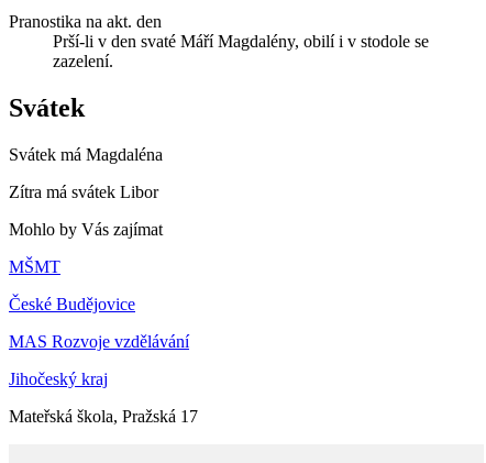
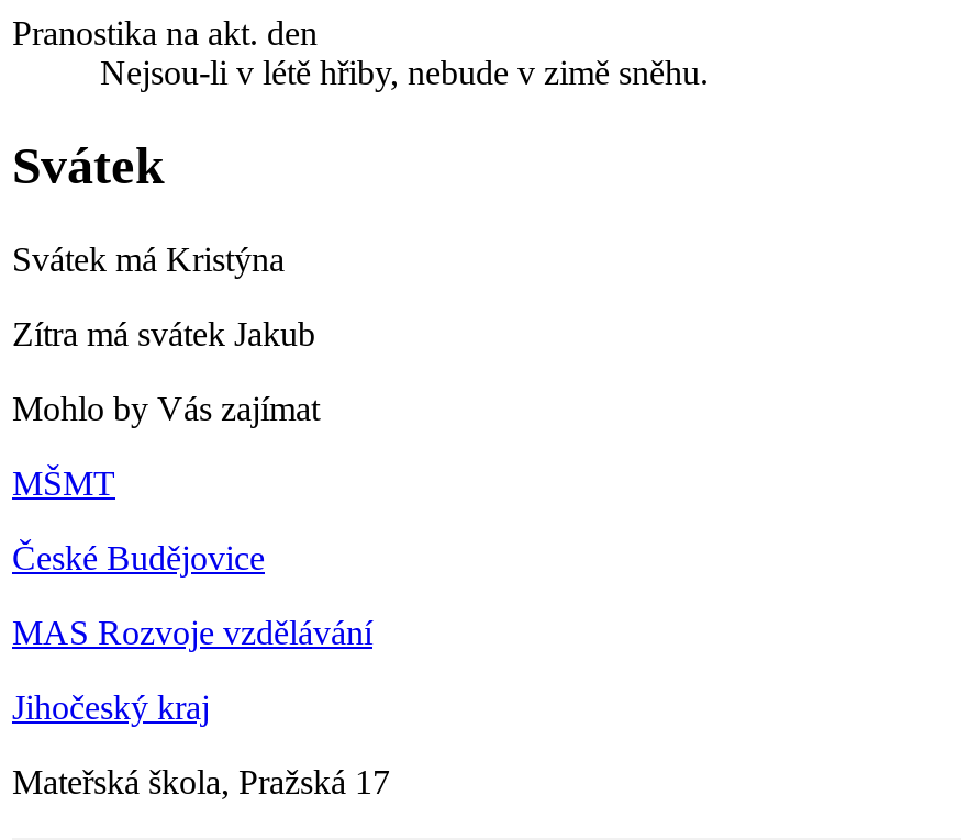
[53,32,429,70] Prší-li v den svaté Máří Magdalény, obilí i v stodole se | zazelení. -> [100,54,709,91] Nejsou-li v létě hřiby, nebude v zimě sněhu.
[9,145,163,164] Svátek má Magdaléna -> [12,240,285,277] Svátek má Kristýna
[9,182,158,201] Zítra má svátek Libor -> [12,314,315,352] Zítra má svátek Jakub

